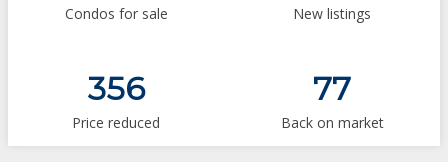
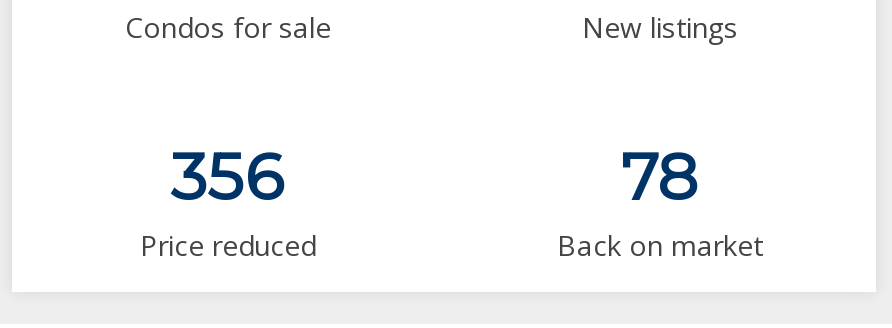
[313,69,351,108] 77 -> [621,138,699,216] 78

